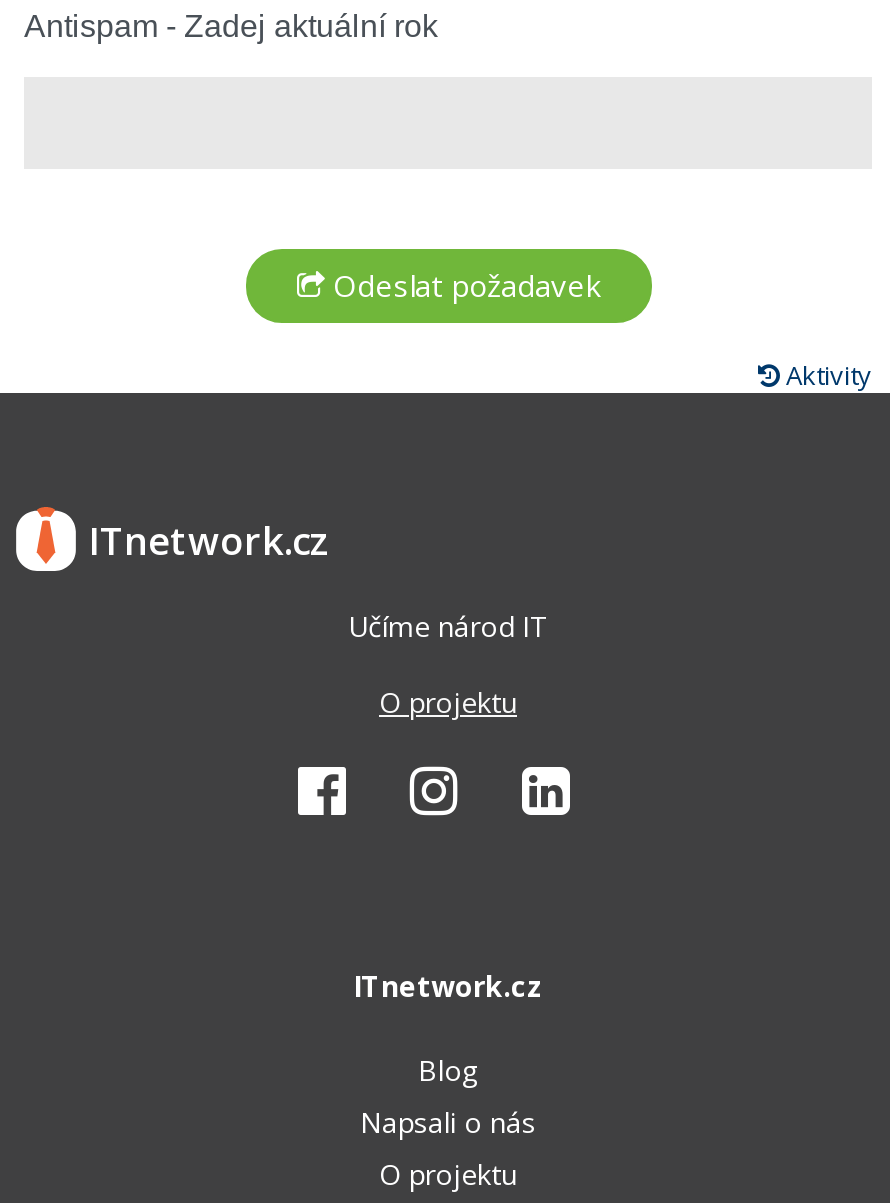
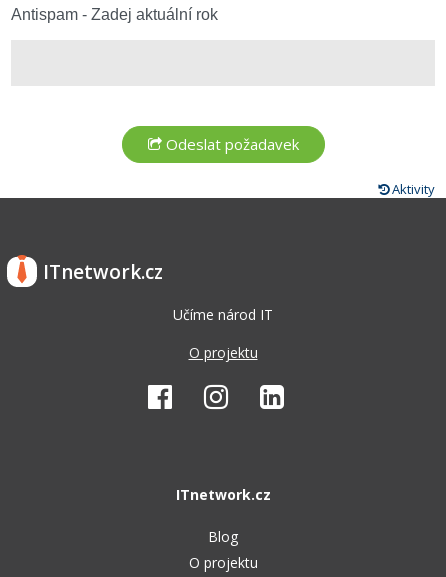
[360,1102,536,1140] Napsali o nás -> none

